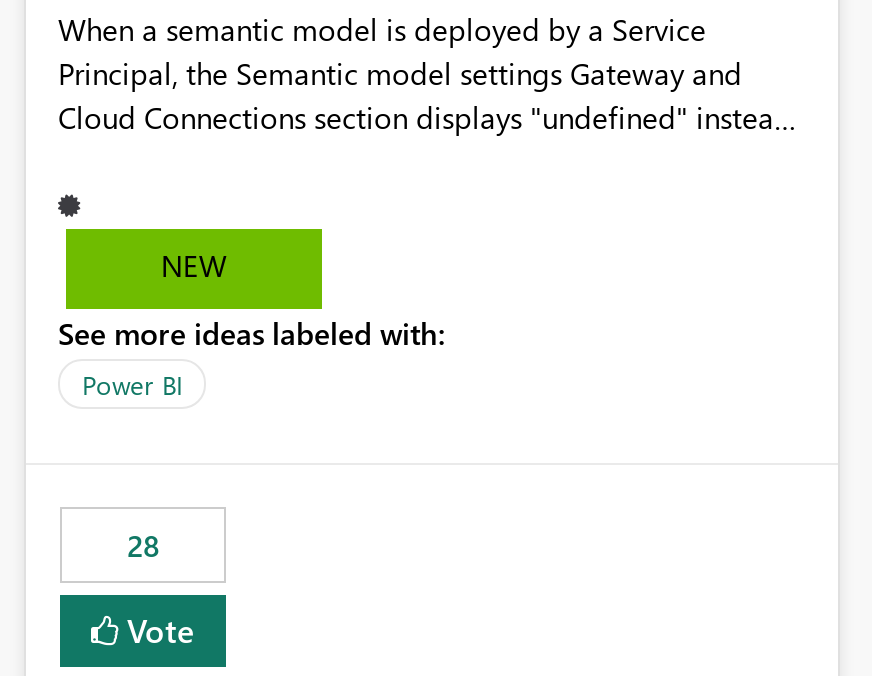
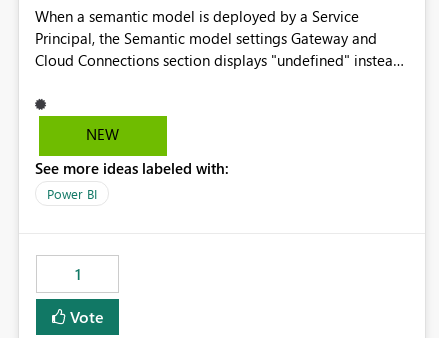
[127,526,159,566] 28 -> [74,264,80,284] 1

